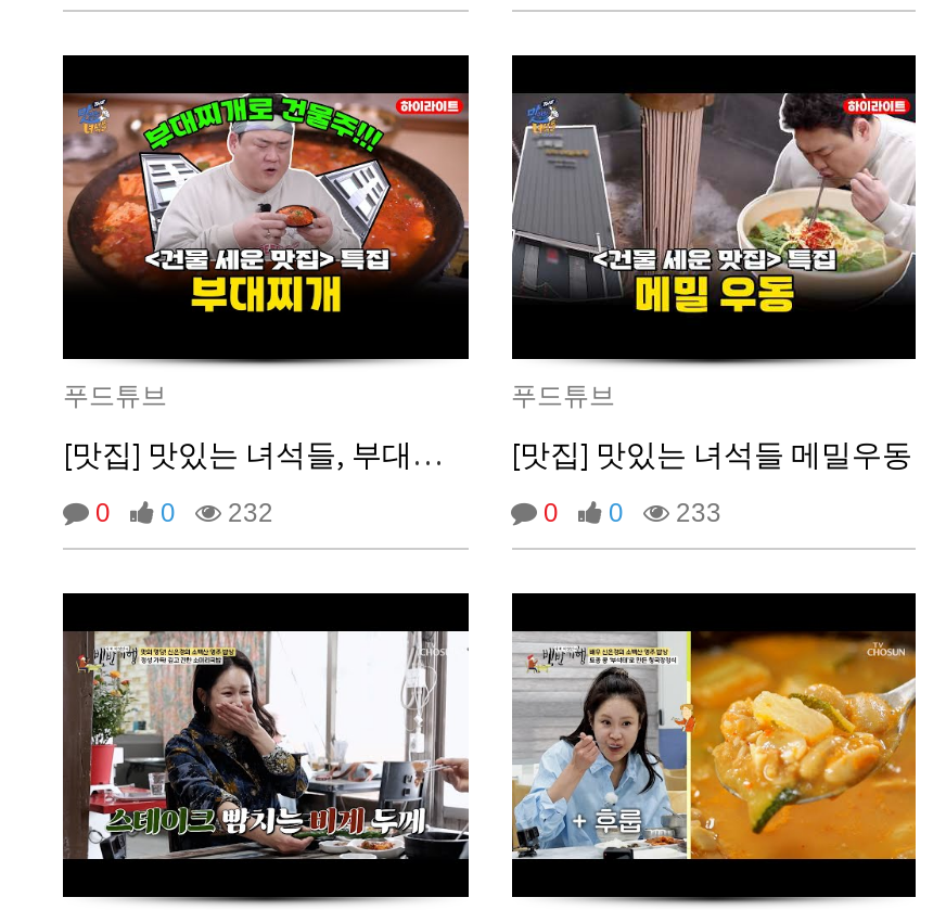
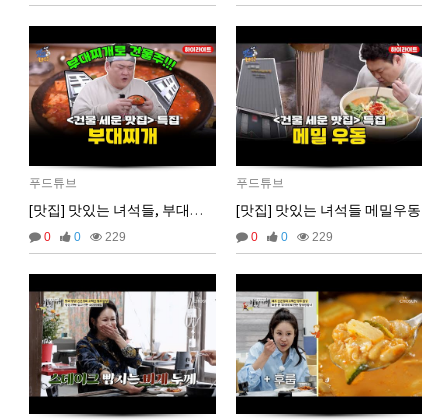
[95,499,273,529] 0 0 232 -> [44,230,126,244] 0 0 229
[544,499,721,529] 0 0 233 -> [250,230,332,244] 0 0 229

